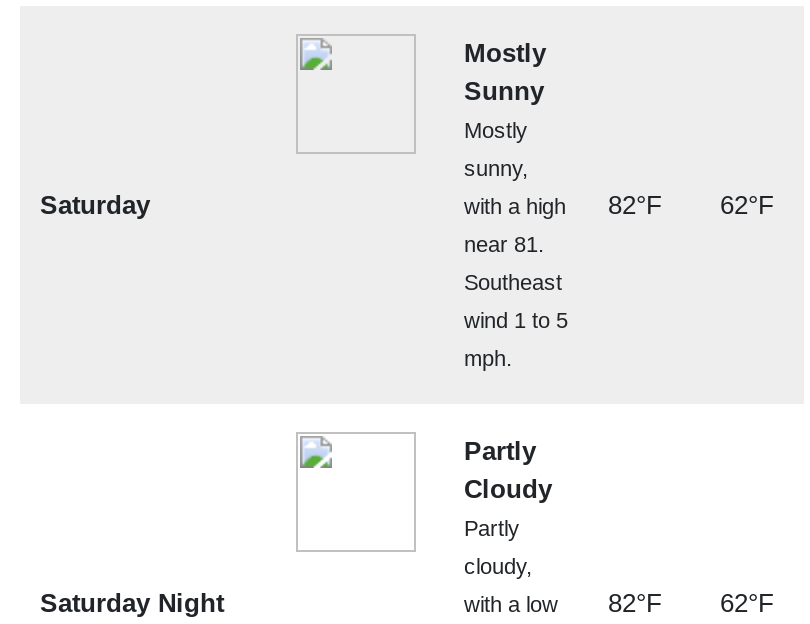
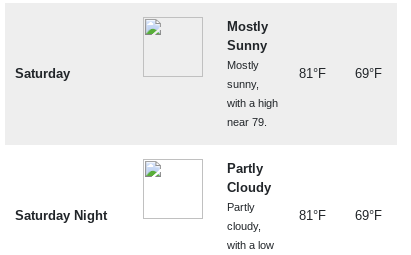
[608,190,774,220] 82°F | 62°F -> [299,66,382,81] 81°F | 69°F
[464,232,568,370] near 81. | Southeast | wind 1 to 5 | mph. -> [227,116,267,128] near 79.
moved [40,588,224,618] -> [15,208,107,223]: Saturday Night
[608,588,774,618] 82°F | 62°F -> [299,208,382,223] 81°F | 69°F

